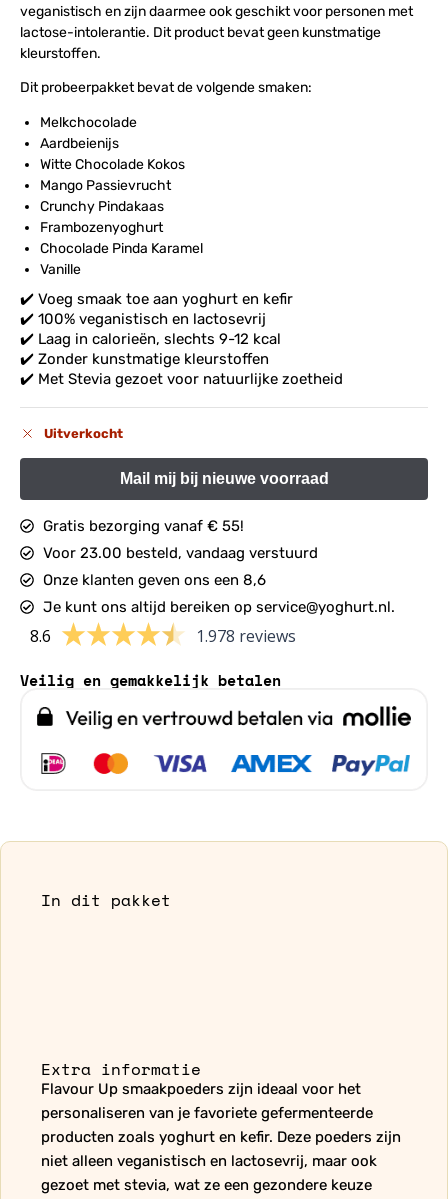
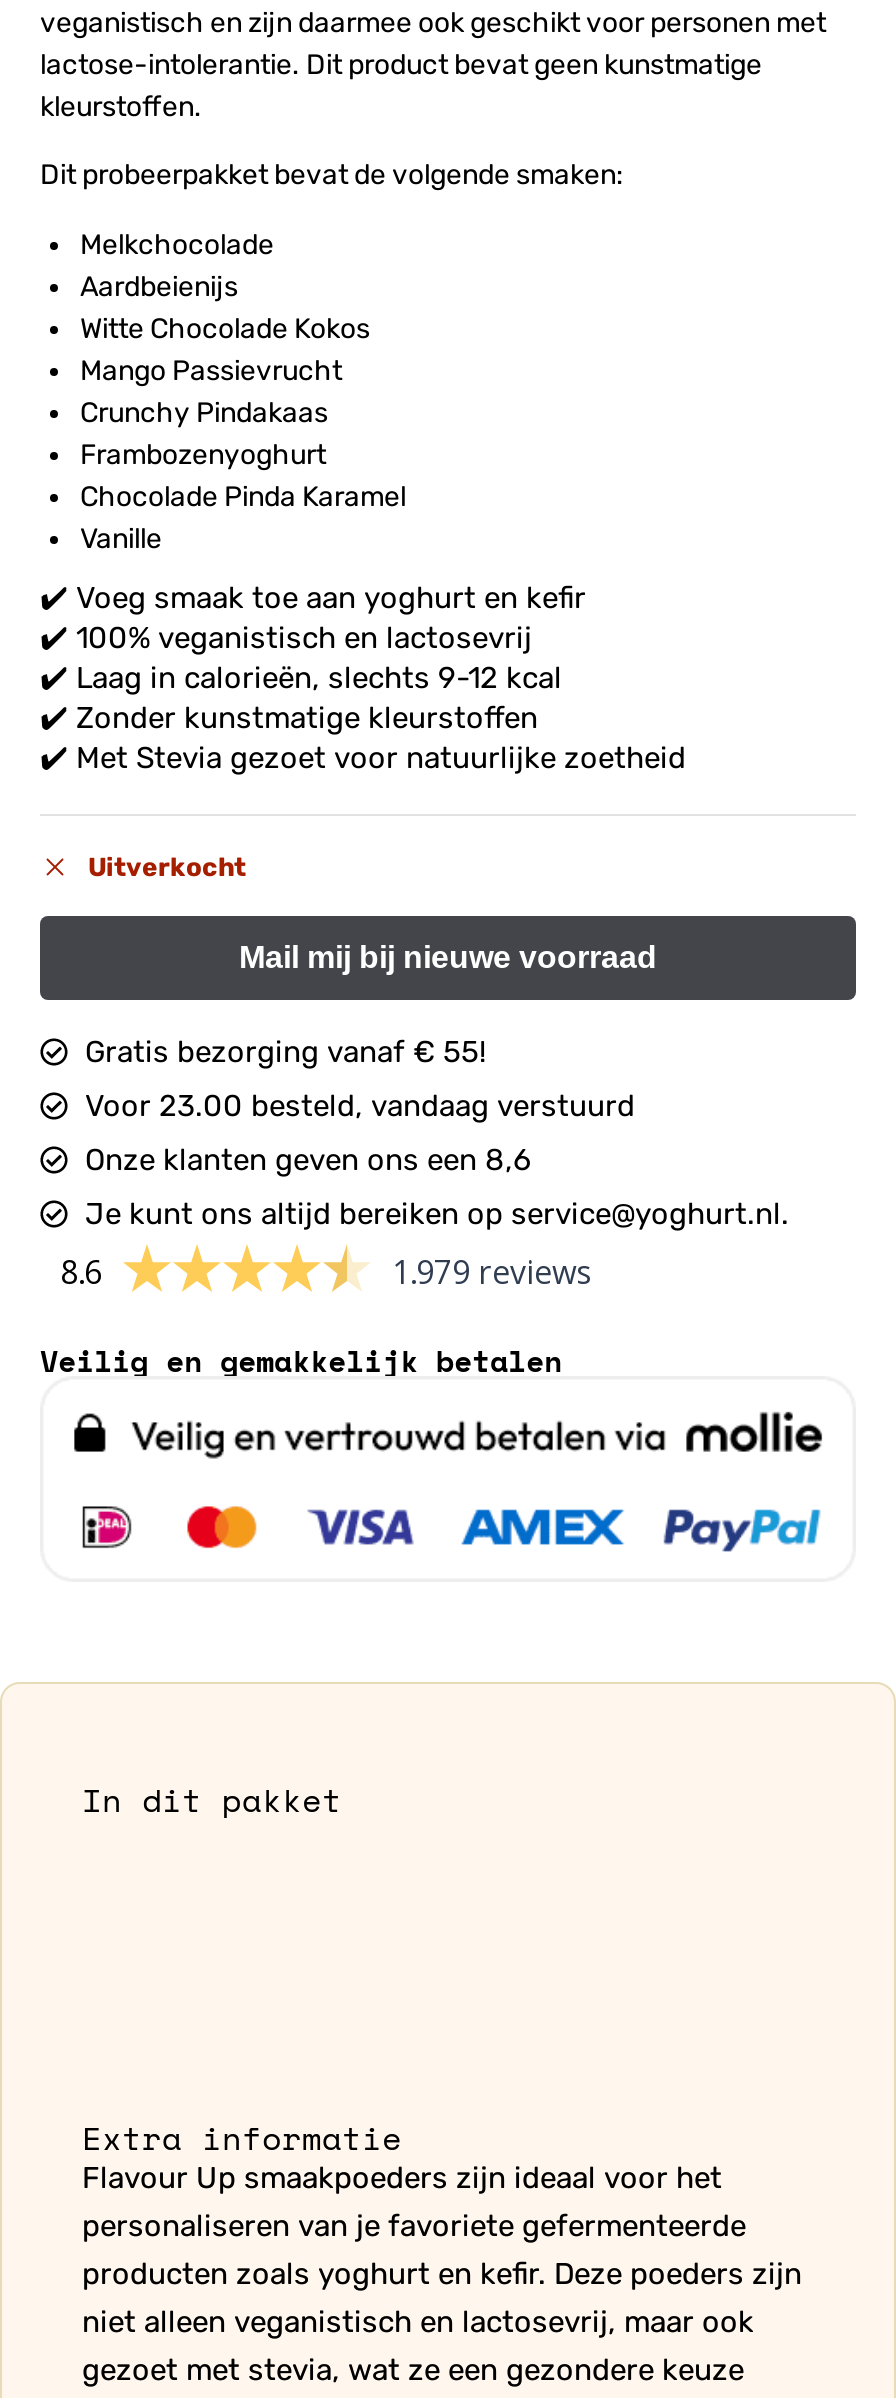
[196,625,296,647] 1.978 reviews -> [392,1249,592,1293] 1.979 reviews

